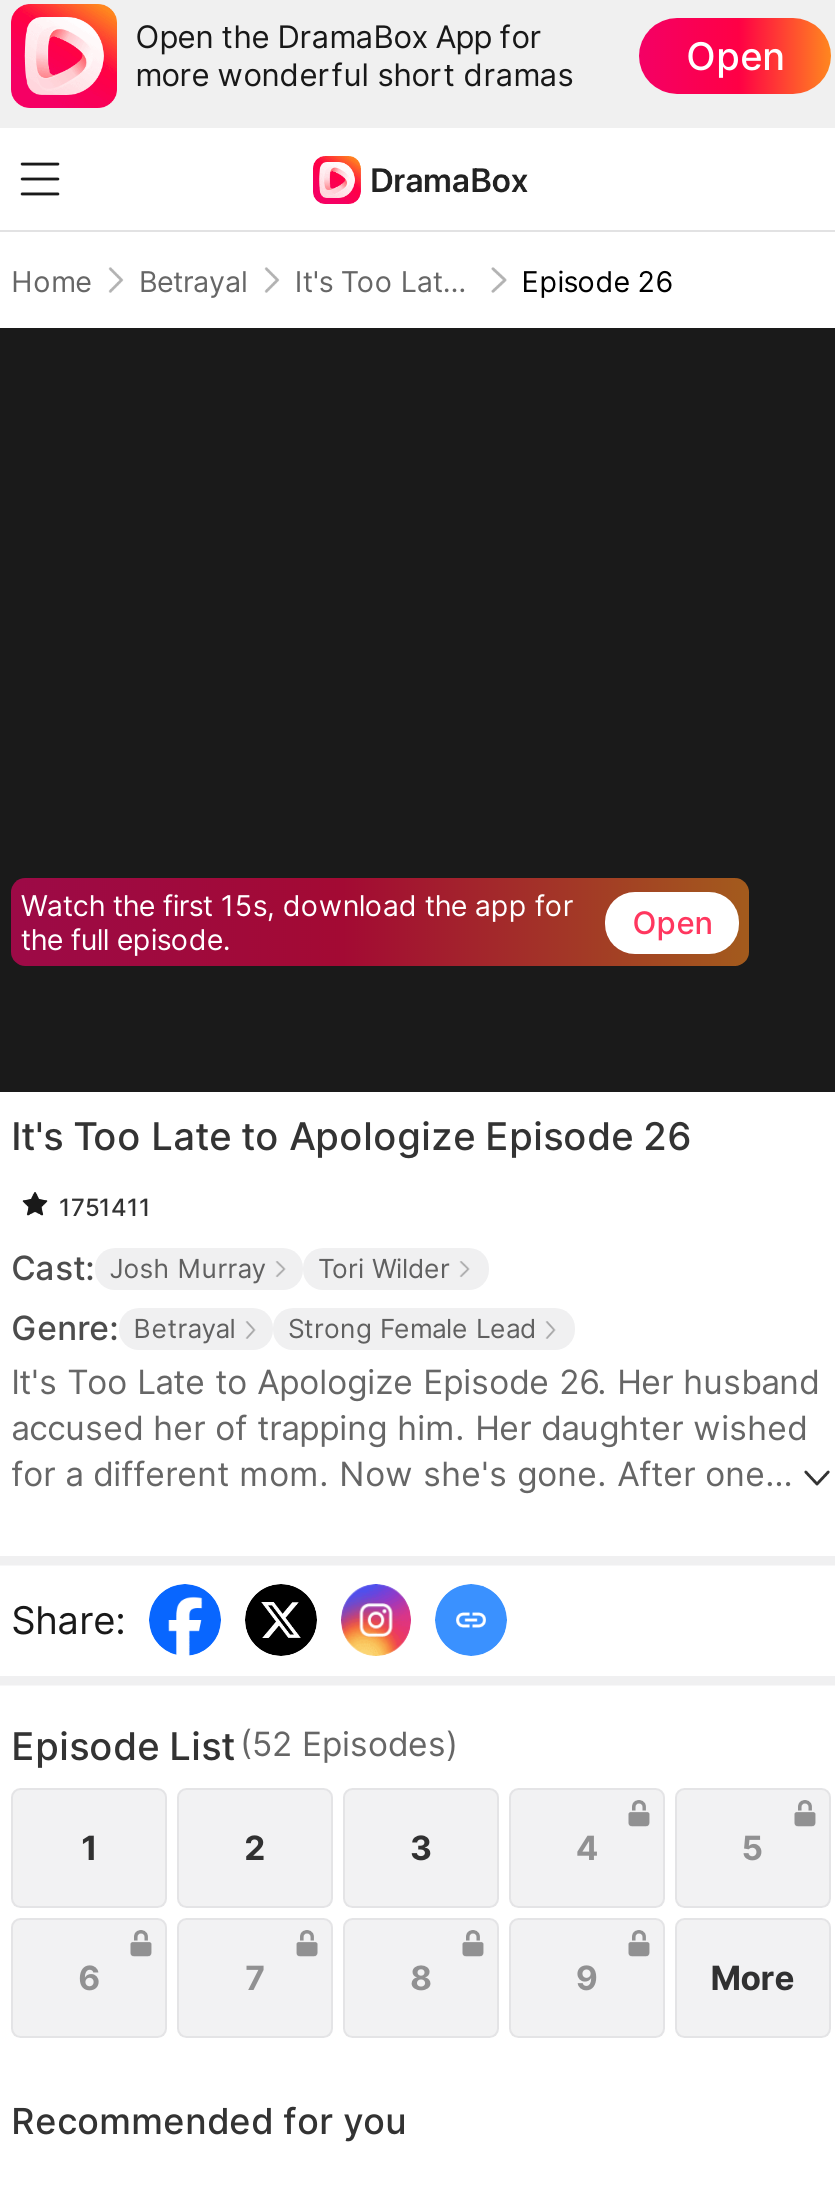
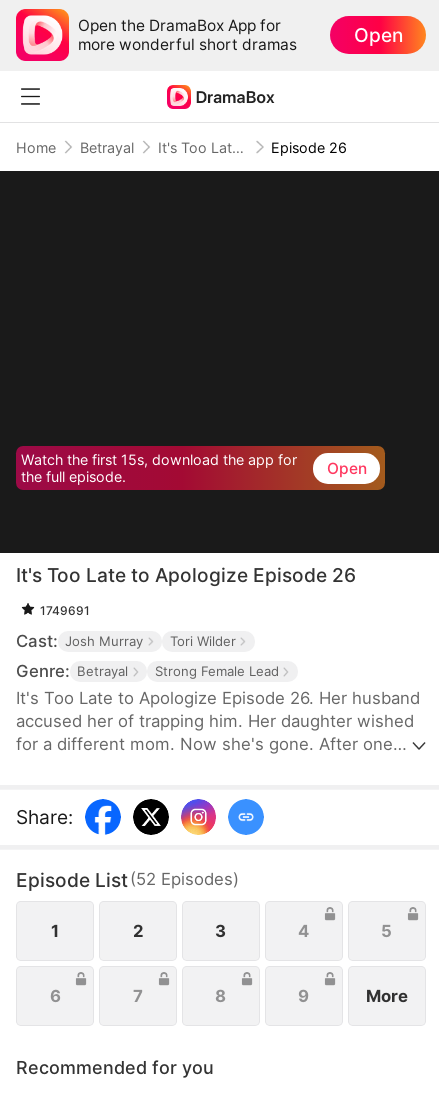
[59,1191,151,1221] 1751411 -> [40,603,90,618] 1749691

